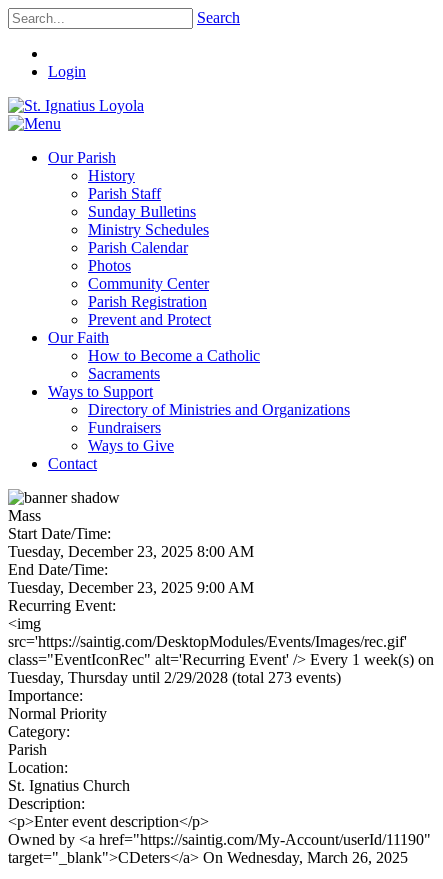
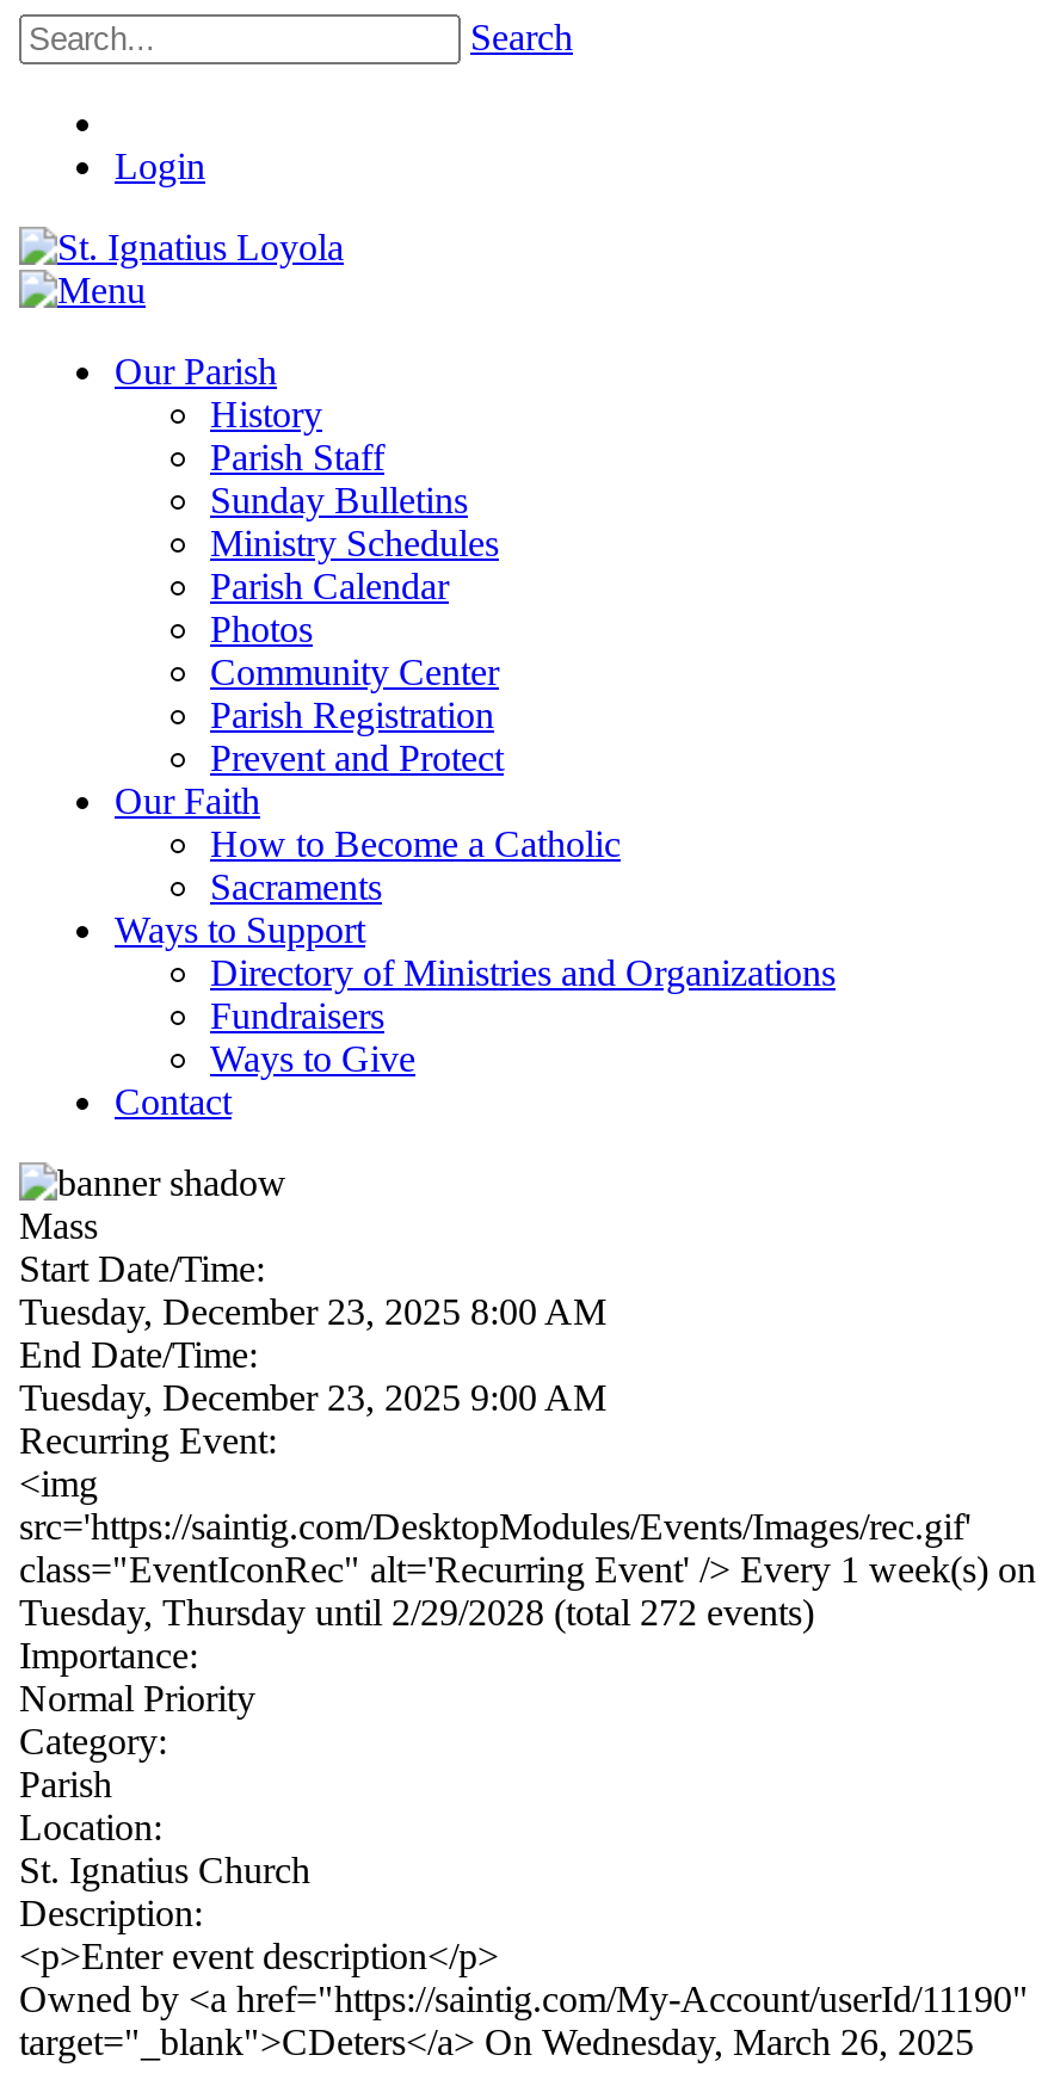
[8,669,341,686] Tuesday, Thursday until 2/29/2028 (total 273 events) -> [19,1592,814,1633] Tuesday, Thursday until 2/29/2028 (total 272 events)

